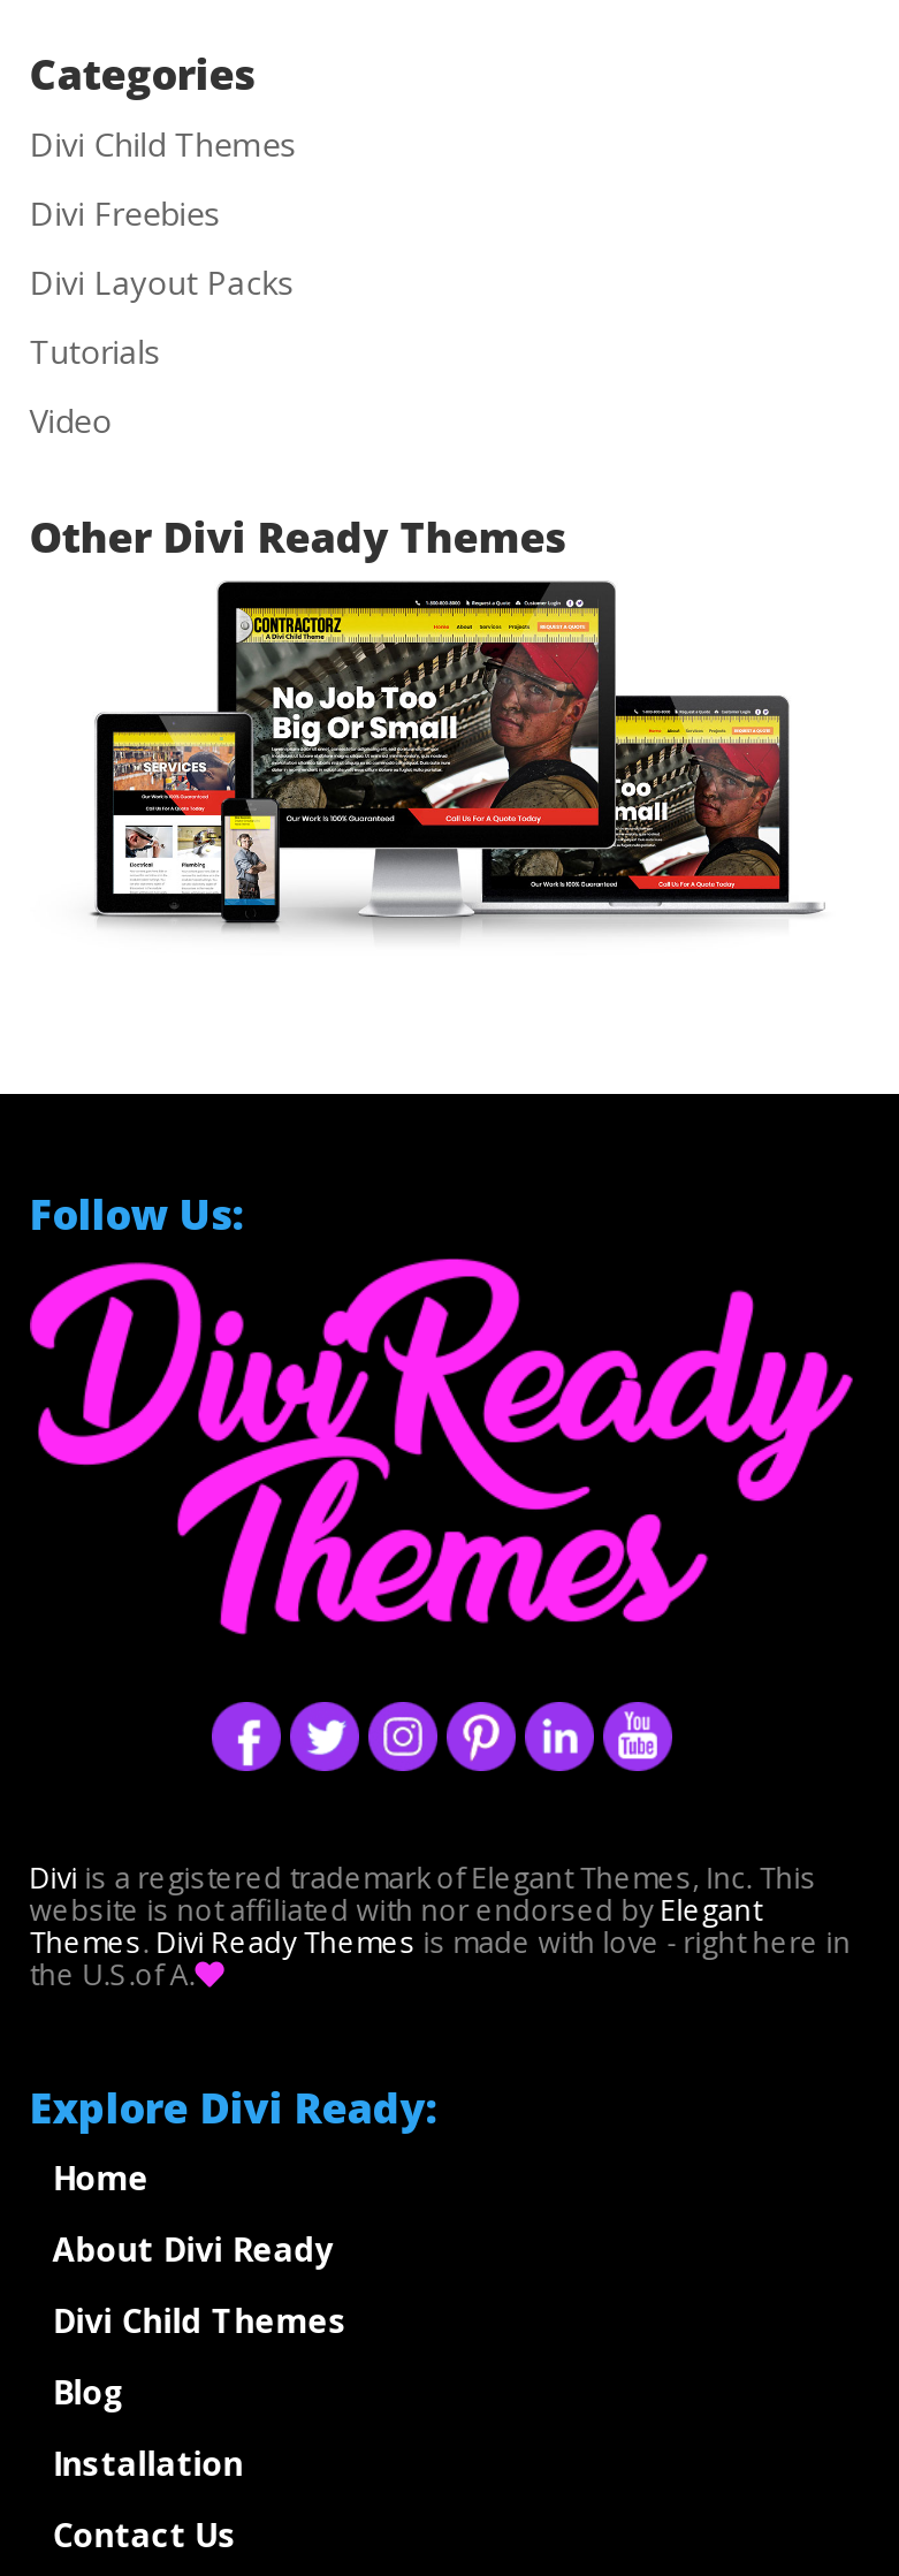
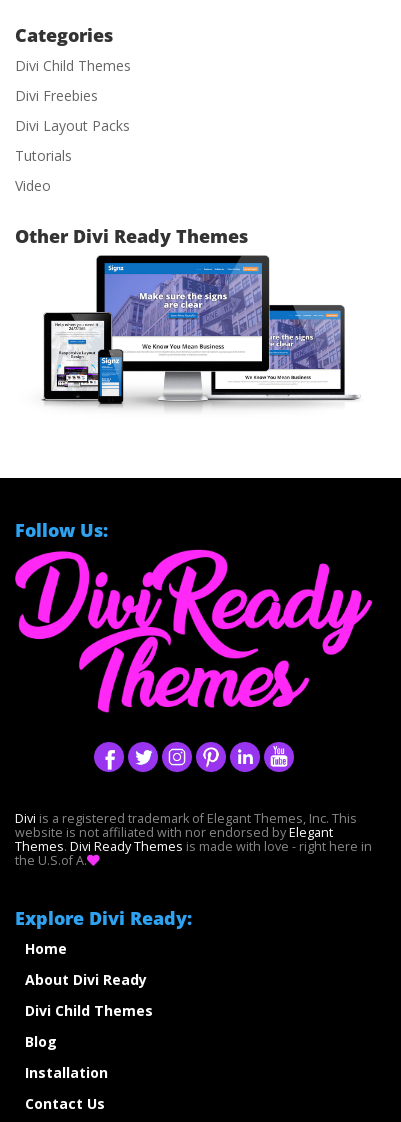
[111,599,783,907] [image] -> [50,262,342,397] [image]

